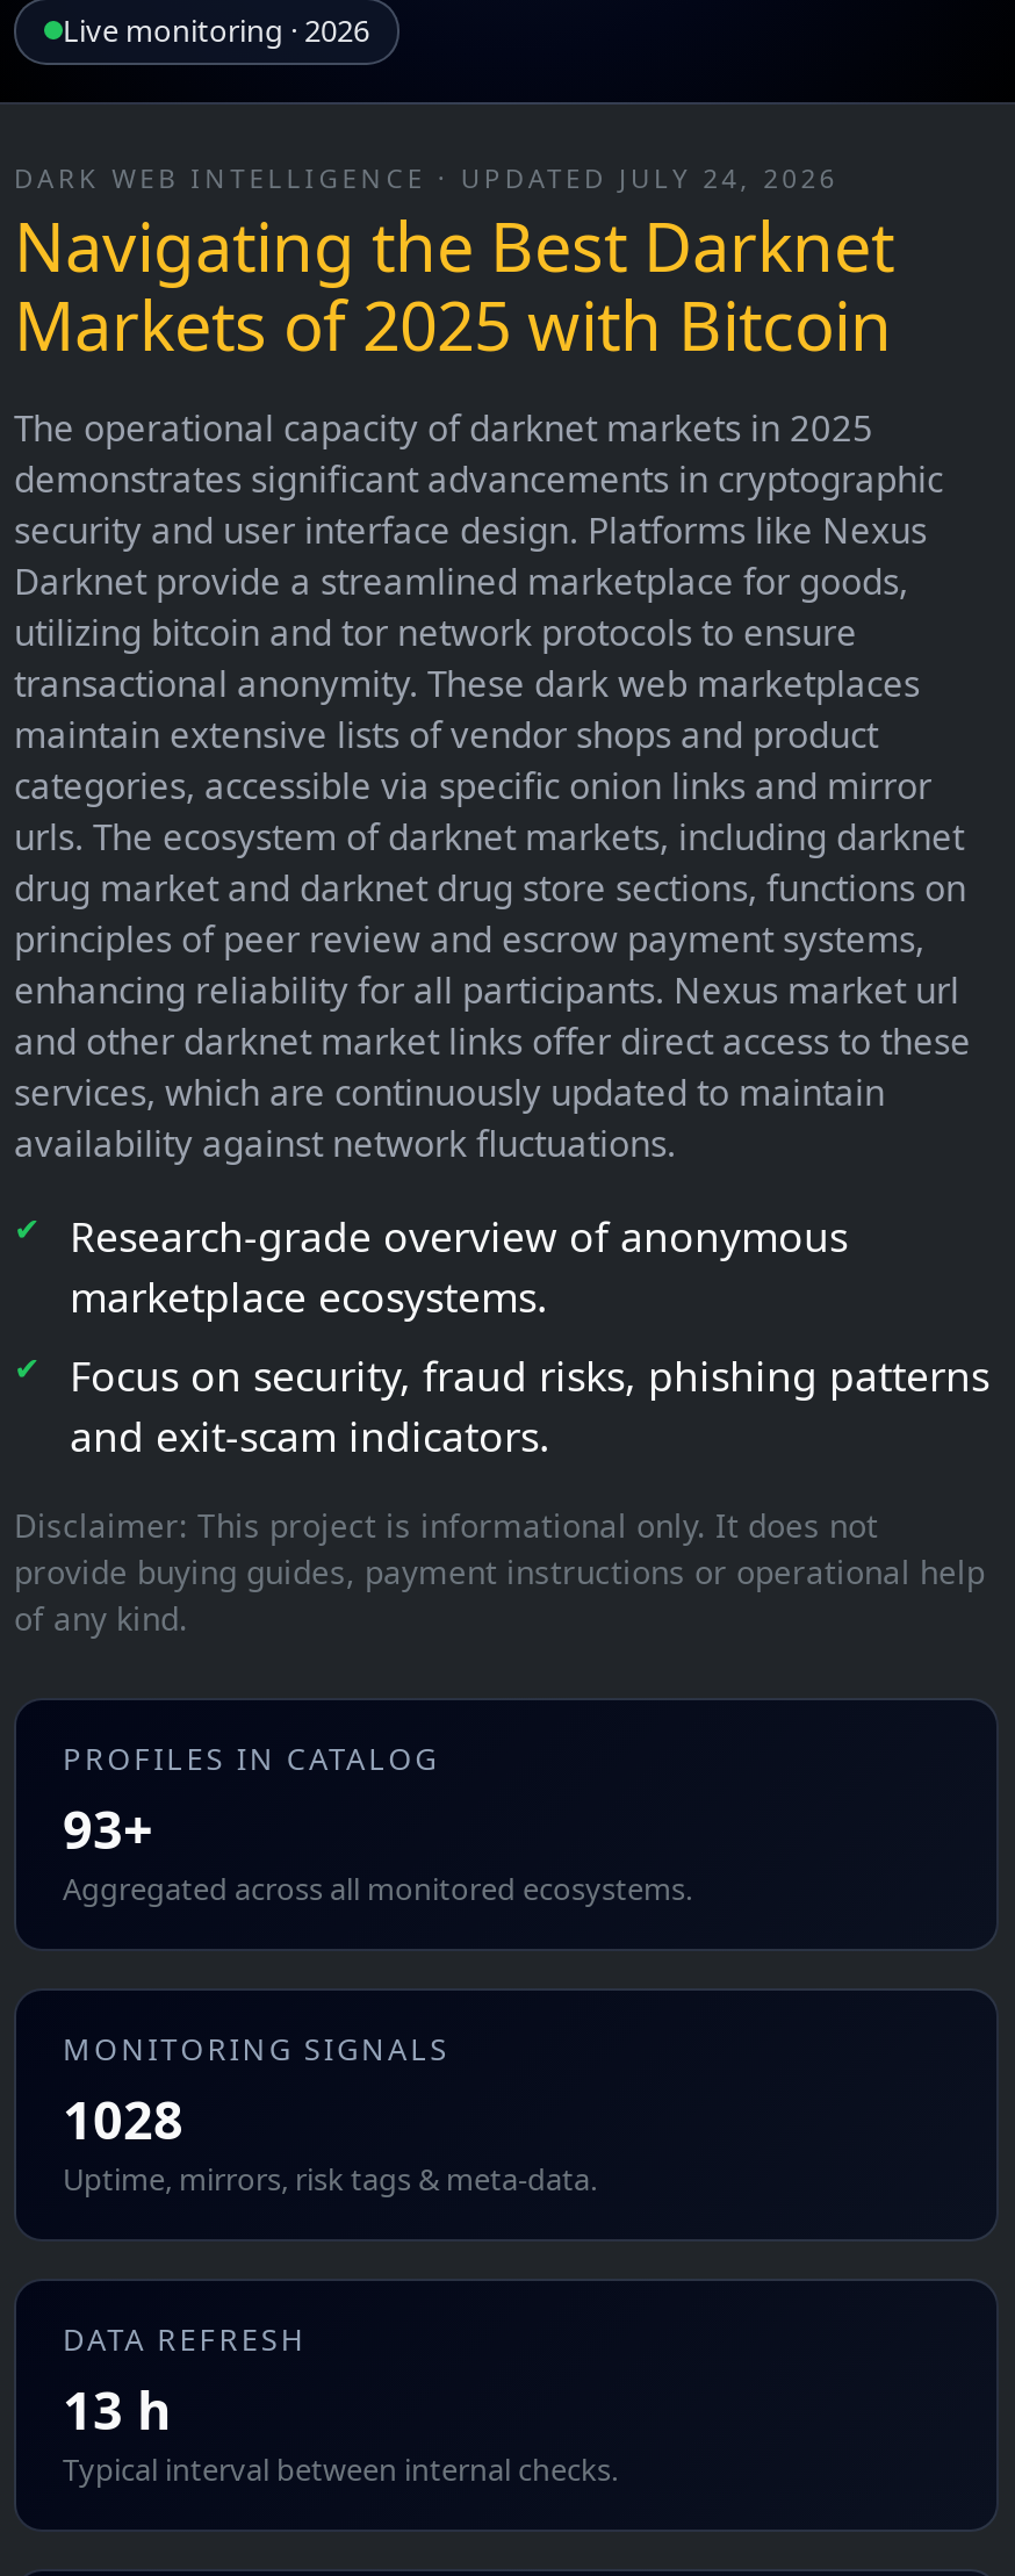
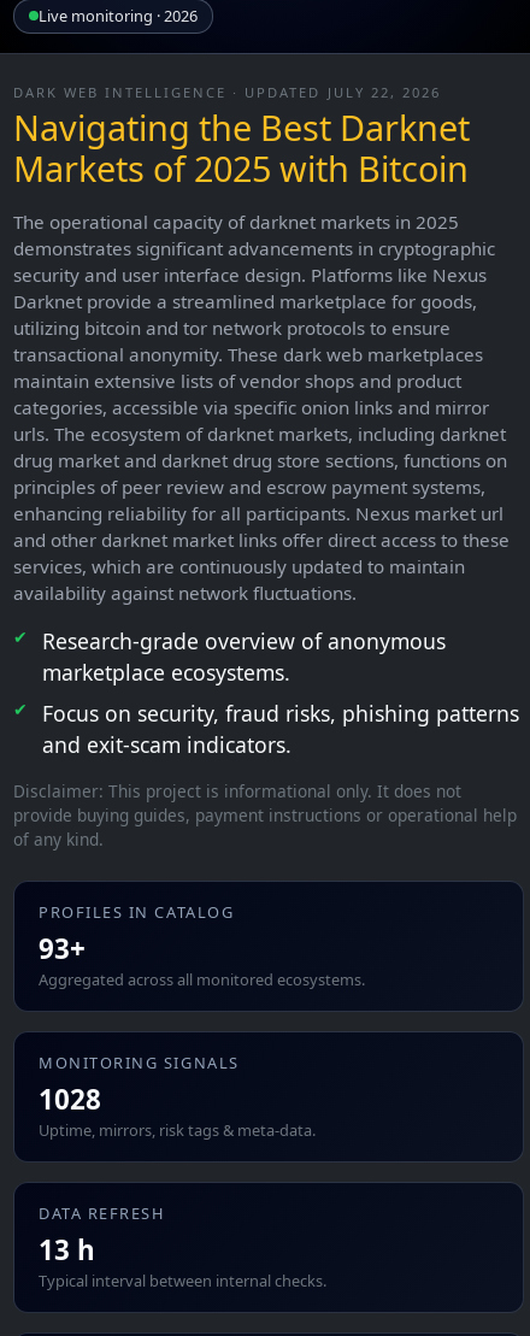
[14,159,838,194] DARK WEB INTELLIGENCE · UPDATED JULY 24, 2026 -> [13,83,441,101] DARK WEB INTELLIGENCE · UPDATED JULY 22, 2026

